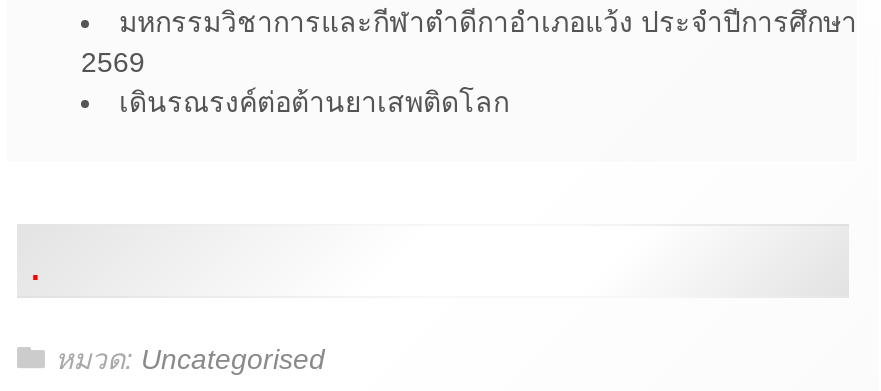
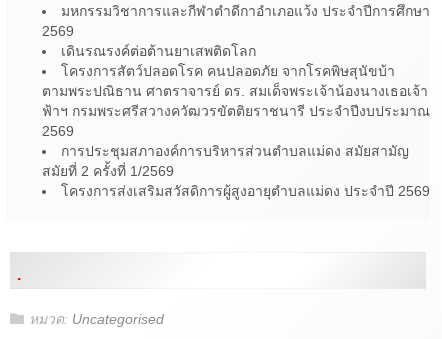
none -> [42,63,430,199] โครงการสัตว์ปลอดโรค คนปลอดภัย จากโรคพิษสุนัขบ้า | ตามพระปณิธาน ศาตราจารย์ ดร. สมเด็จพระเจ้าน้องนางเธอเจ้า | ฟ้าฯ กรมพระศรีสวางควัฒวรขัตติยราชนารี ประจำปีงบประมาณ | 2569 | การประชุมสภาองค์การบริหารส่วนตำบลแม่ดง สมัยสามัญ | สมัยที่ 2 ครั้งที่ 1/2569 | โครงการส่งเสริมสวัสดิการผู้สูงอายุตำบลแม่ดง ประจำปี 2569

